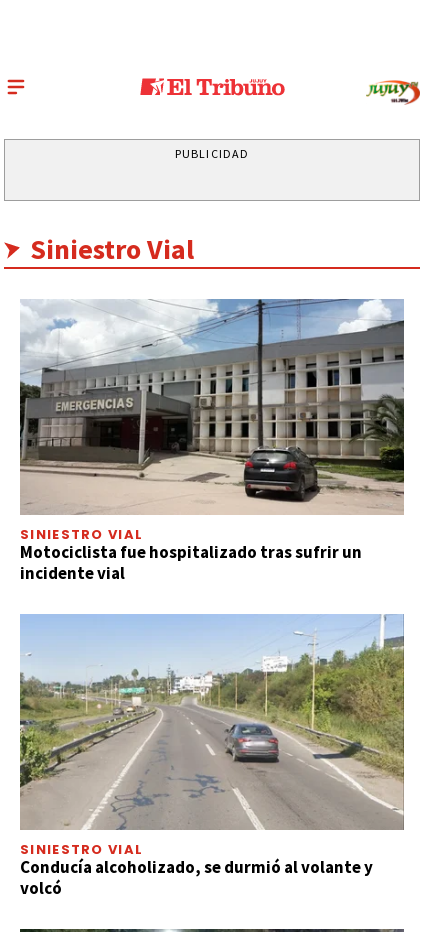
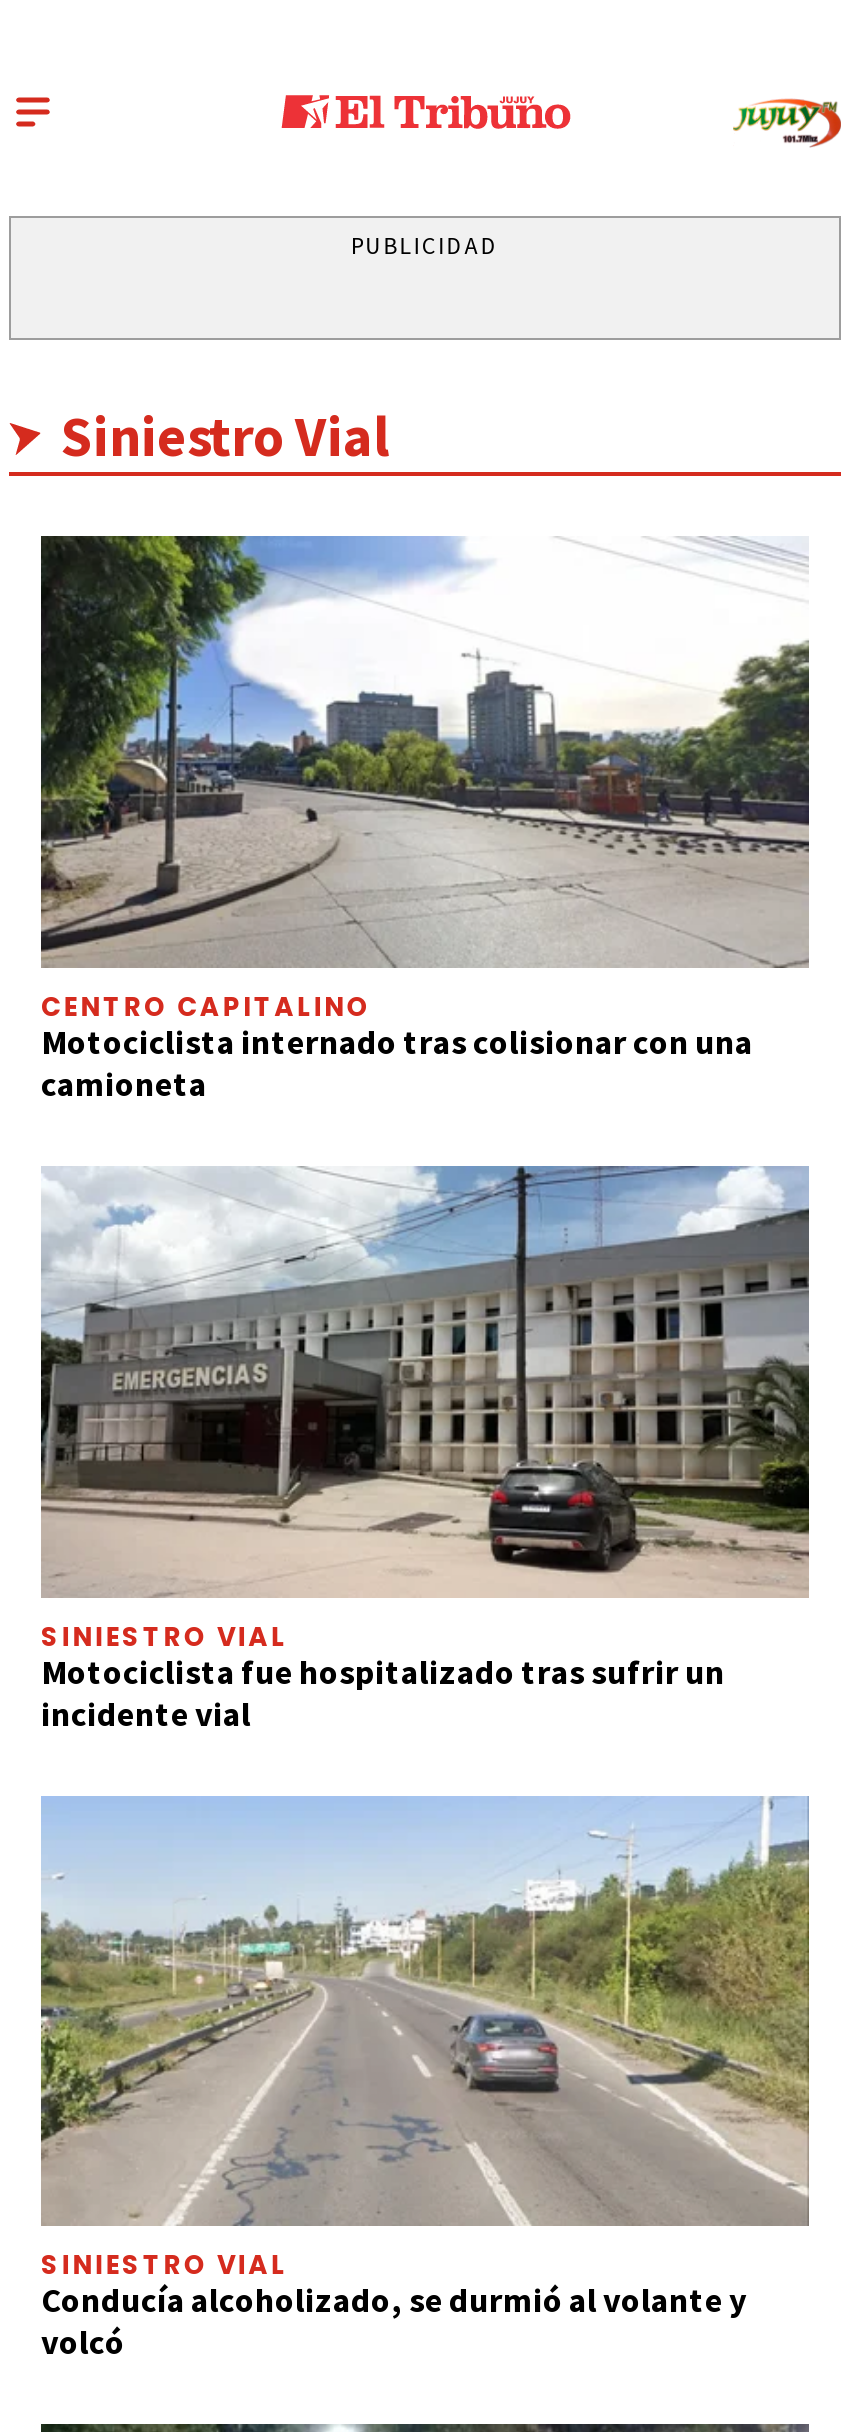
none -> [39,534,809,1106] [image] | CENTRO CAPITALINO | Motociclista internado tras colisionar con una | camioneta

